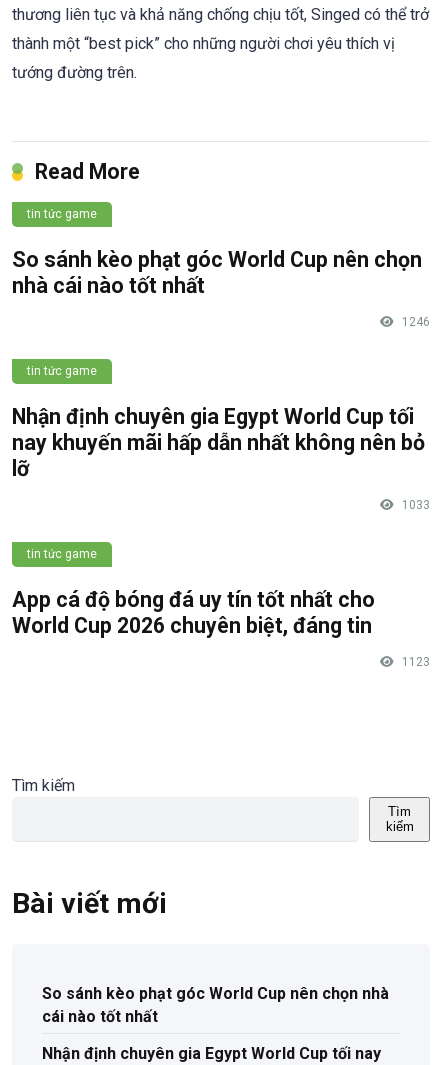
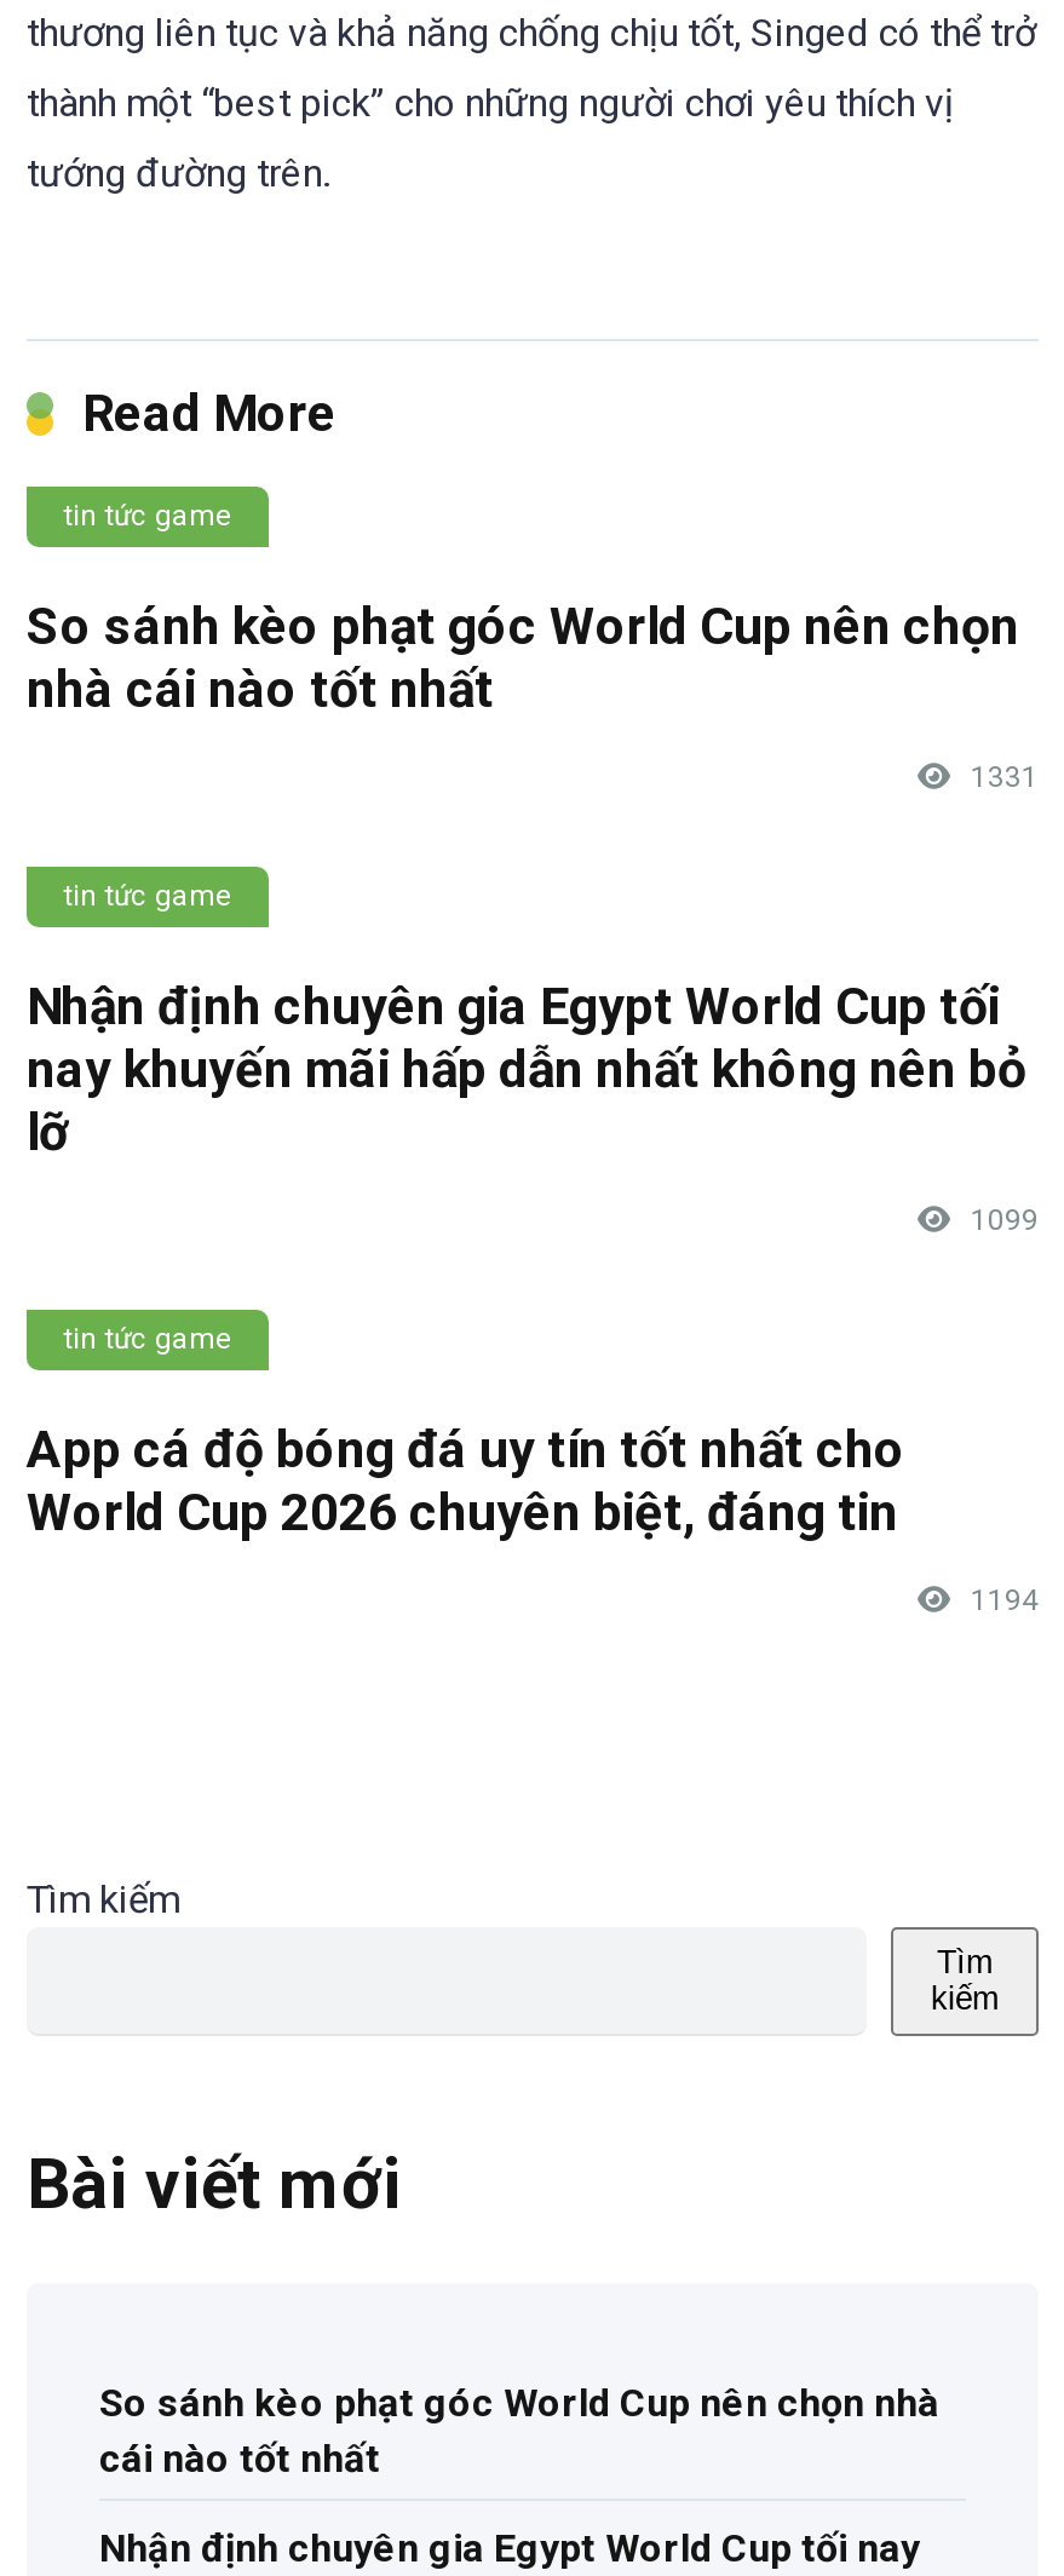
[399,314,430,328] 1246 -> [964,759,1039,793] 1331
[399,497,430,511] 1033 -> [964,1202,1039,1236] 1099
[399,654,430,668] 1123 -> [964,1582,1039,1616] 1194

